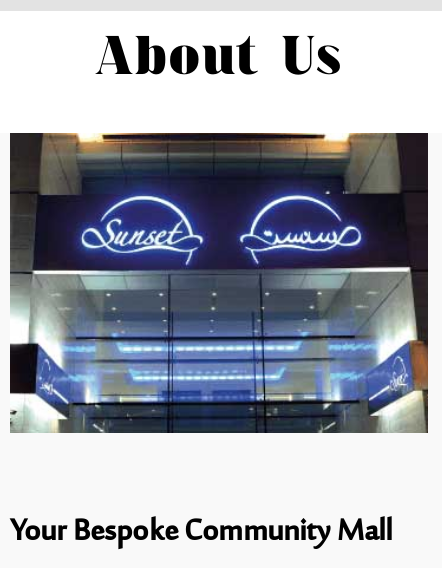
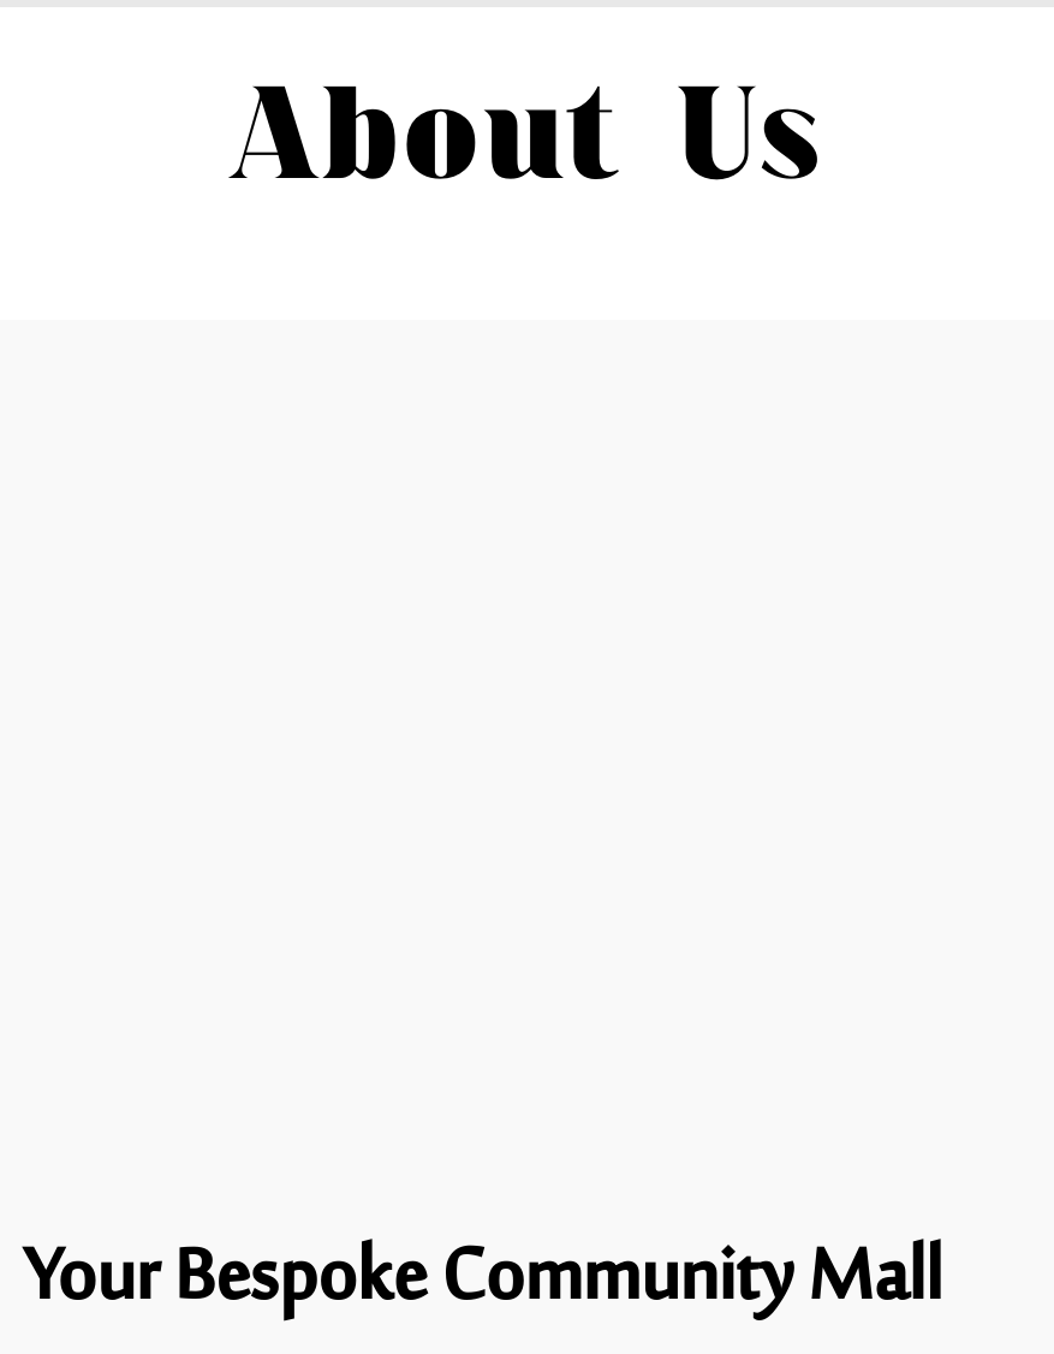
[9,132,429,434] [image] -> none

